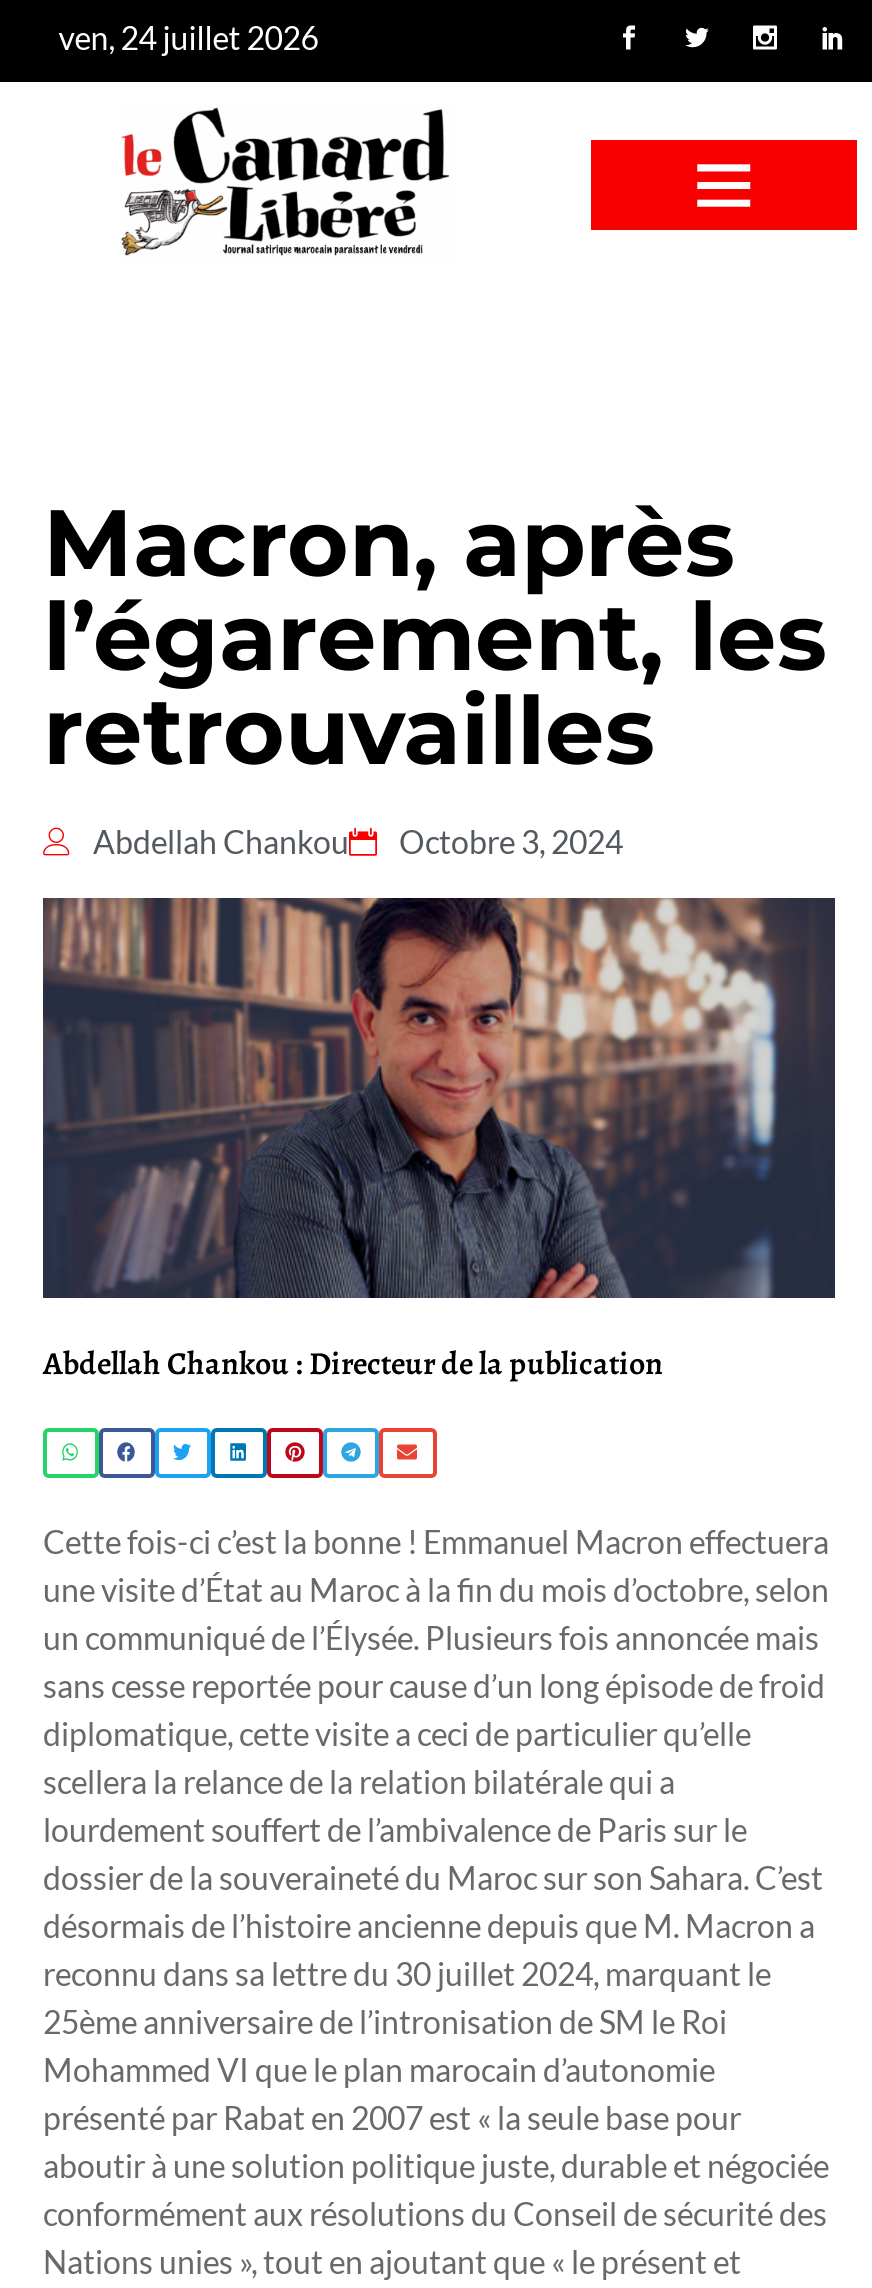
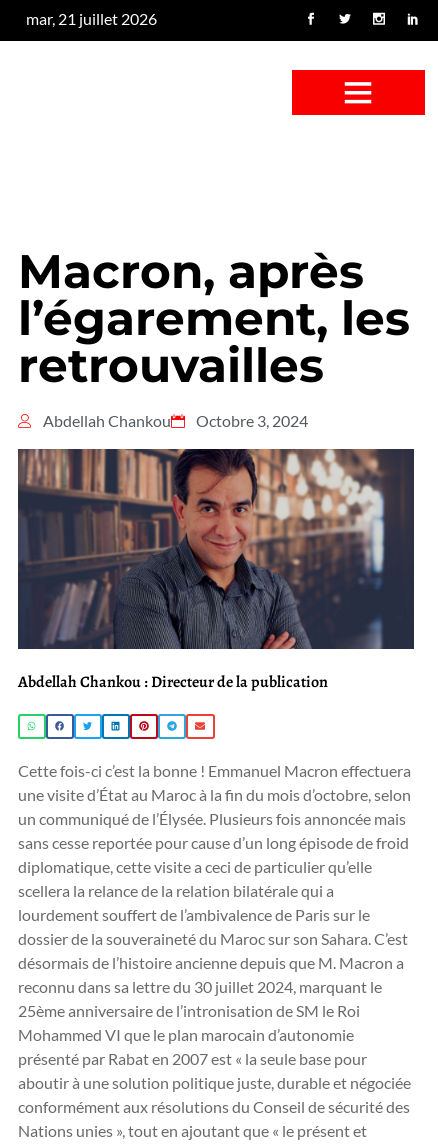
[59,18,319,56] ven, 24 juillet 2026 -> [26,9,157,28] mar, 21 juillet 2026
[121,106,449,256] [image] -> none

